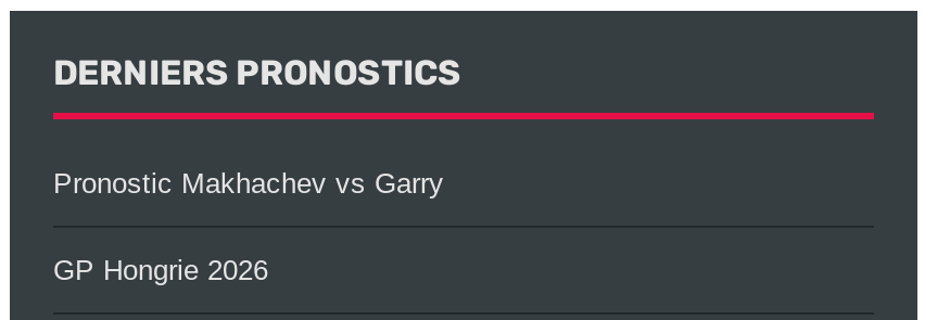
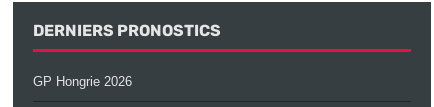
[53,168,444,200] Pronostic Makhachev vs Garry -> none

